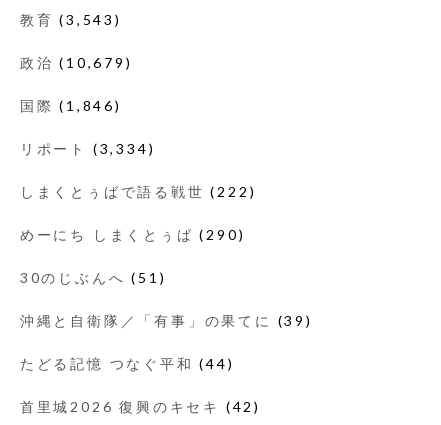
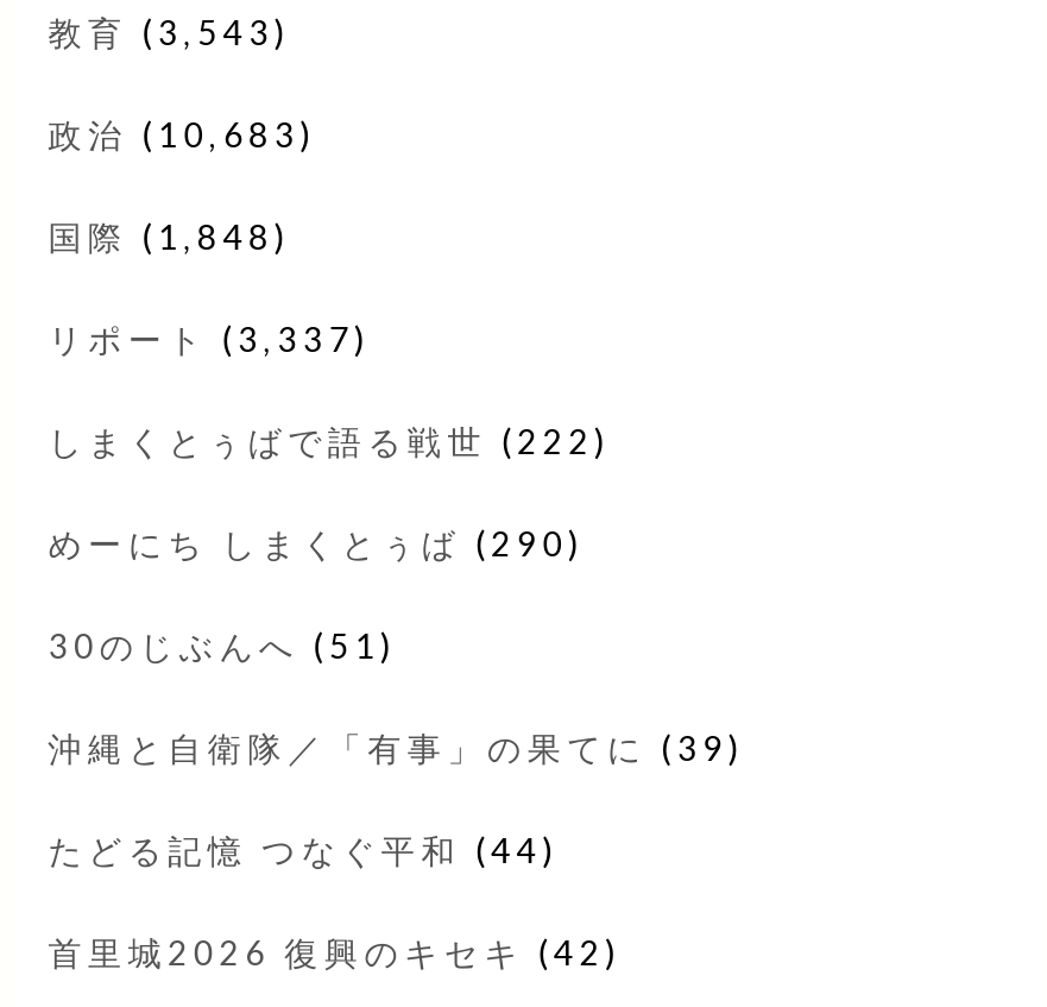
[20,54,132,71] 政治(10,679) -> [48,114,316,154] 政治(10,683)
[20,97,122,114] 国際(1,846) -> [48,216,290,257] 国際(1,848)
[20,140,155,157] リポート(3,334) -> [48,318,370,359] リポート(3,337)

